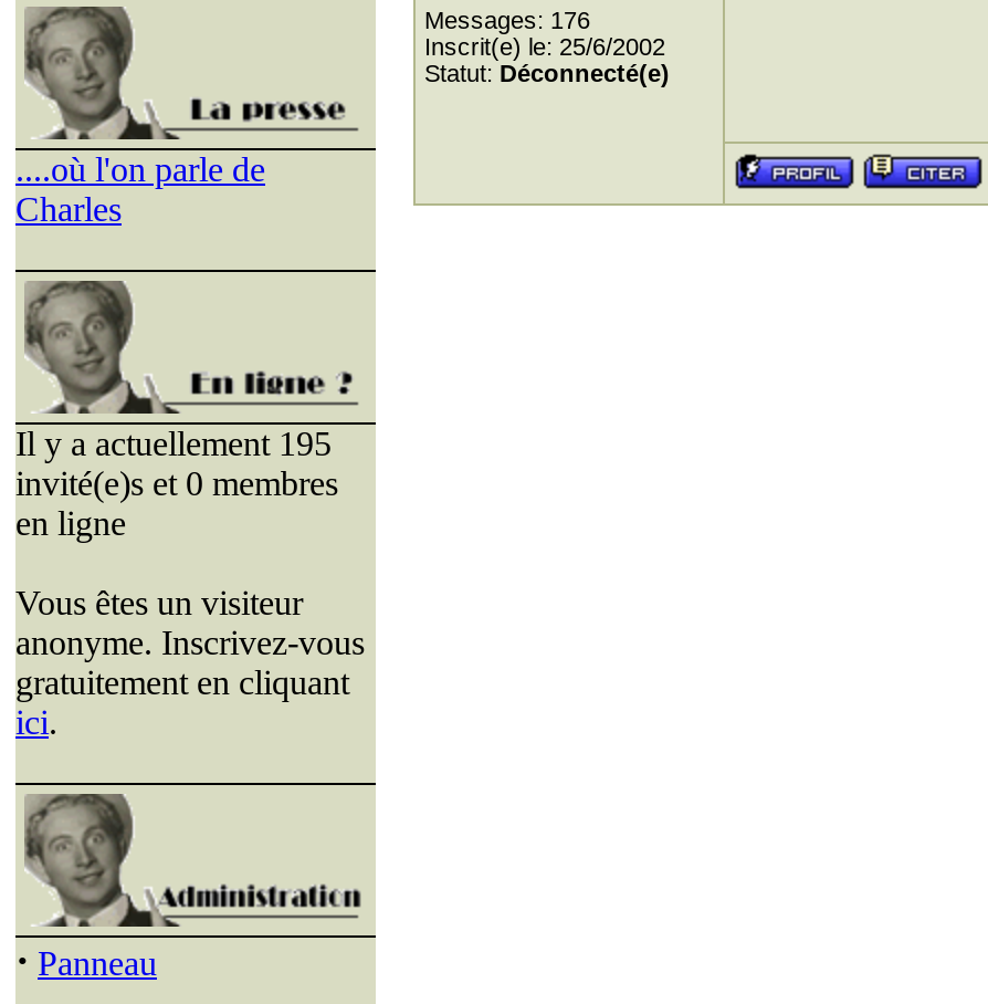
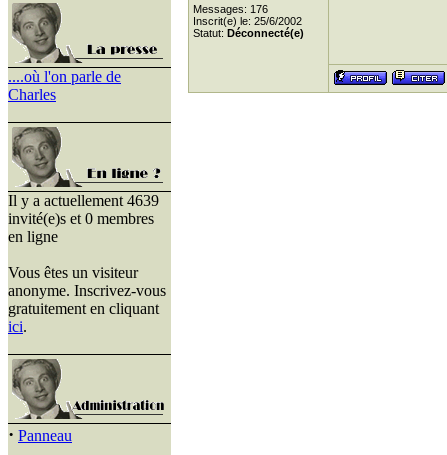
[15,425,332,462] Il y a actuellement 195 -> [8,192,159,209] Il y a actuellement 4639

